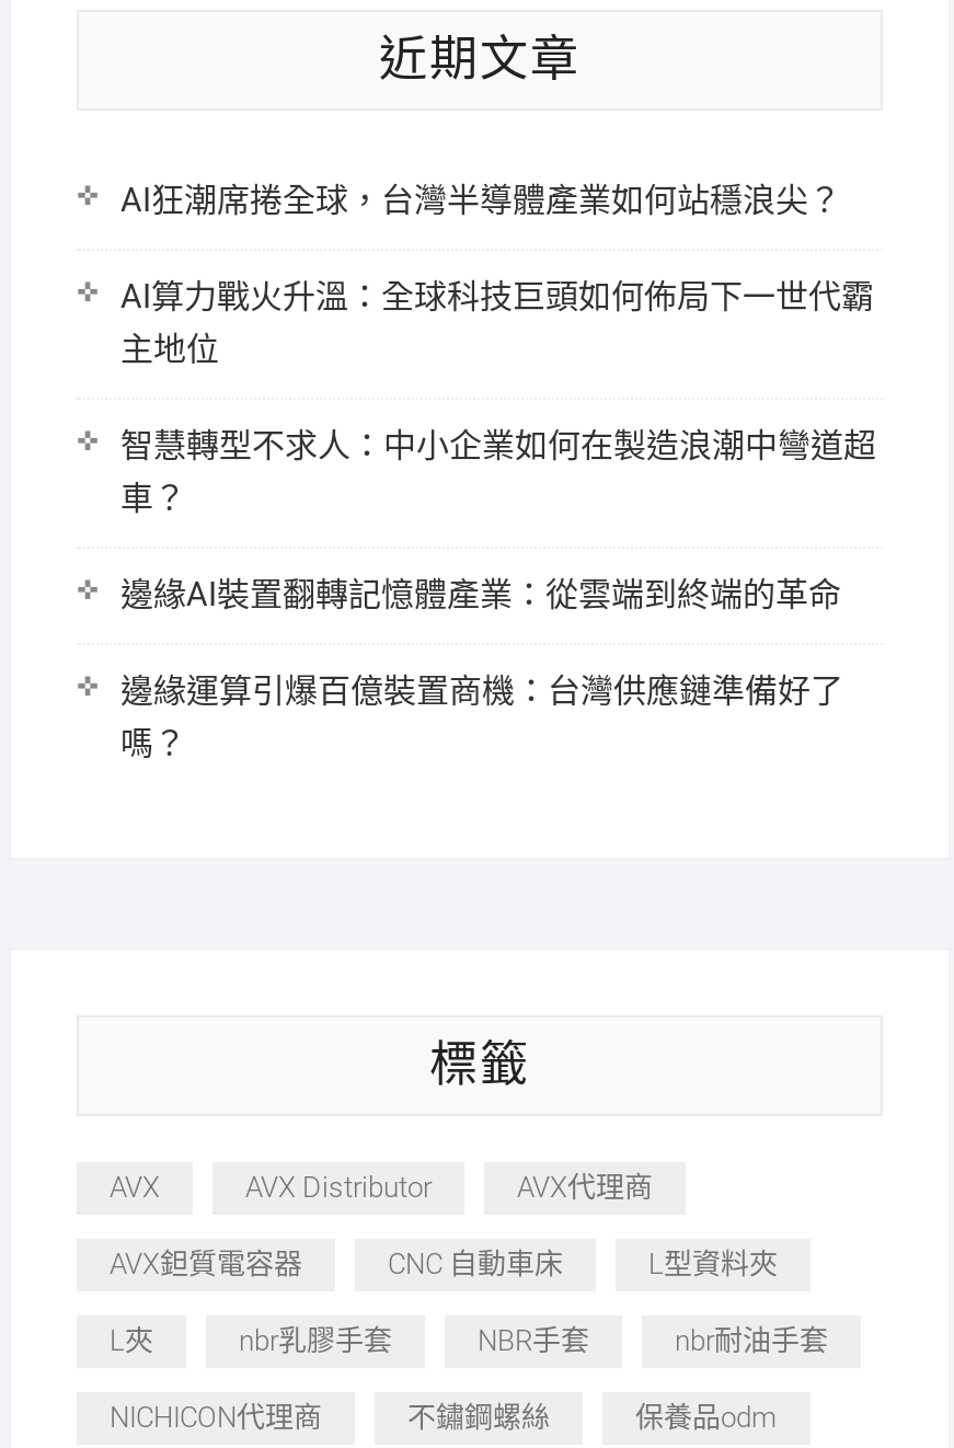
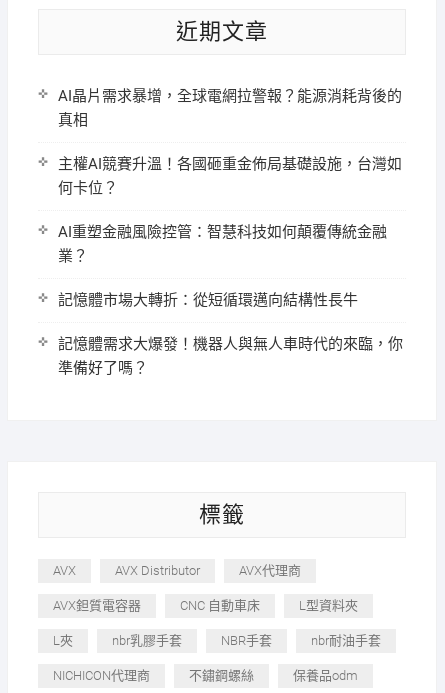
[120,181,841,220] AI狂潮席捲全球，台灣半導體產業如何站穩浪尖？ -> [58,87,402,129] AI晶片需求暴增，全球電網拉警報？能源消耗背後的 | 真相
[120,277,874,369] AI算力戰火升溫：全球科技巨頭如何佈局下一世代霸 | 主地位 -> [58,155,402,197] 主權AI競賽升溫！各國砸重金佈局基礎設施，台灣如 | 何卡位？
[120,426,876,518] 智慧轉型不求人：中小企業如何在製造浪潮中彎道超 | 車？ -> [58,223,387,265] AI重塑金融風險控管：智慧科技如何顛覆傳統金融 | 業？
[120,575,841,614] 邊緣AI裝置翻轉記憶體產業：從雲端到終端的革命 -> [58,291,358,309] 記憶體市場大轉折：從短循環邁向結構性長牛
[120,671,843,763] 邊緣運算引爆百億裝置商機：台灣供應鏈準備好了 | 嗎？ -> [58,335,403,377] 記憶體需求大爆發！機器人與無人車時代的來臨，你 | 準備好了嗎？

